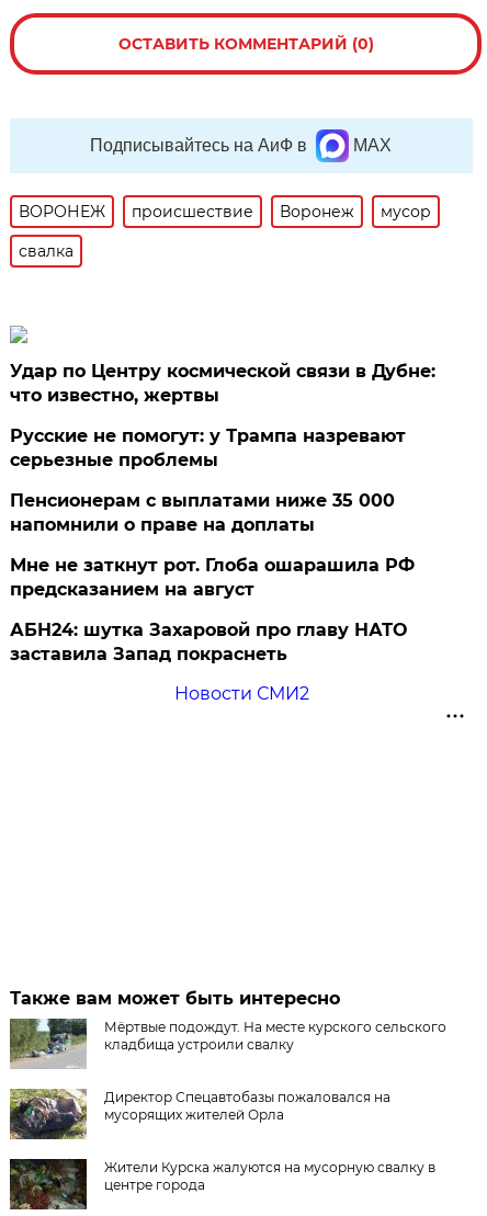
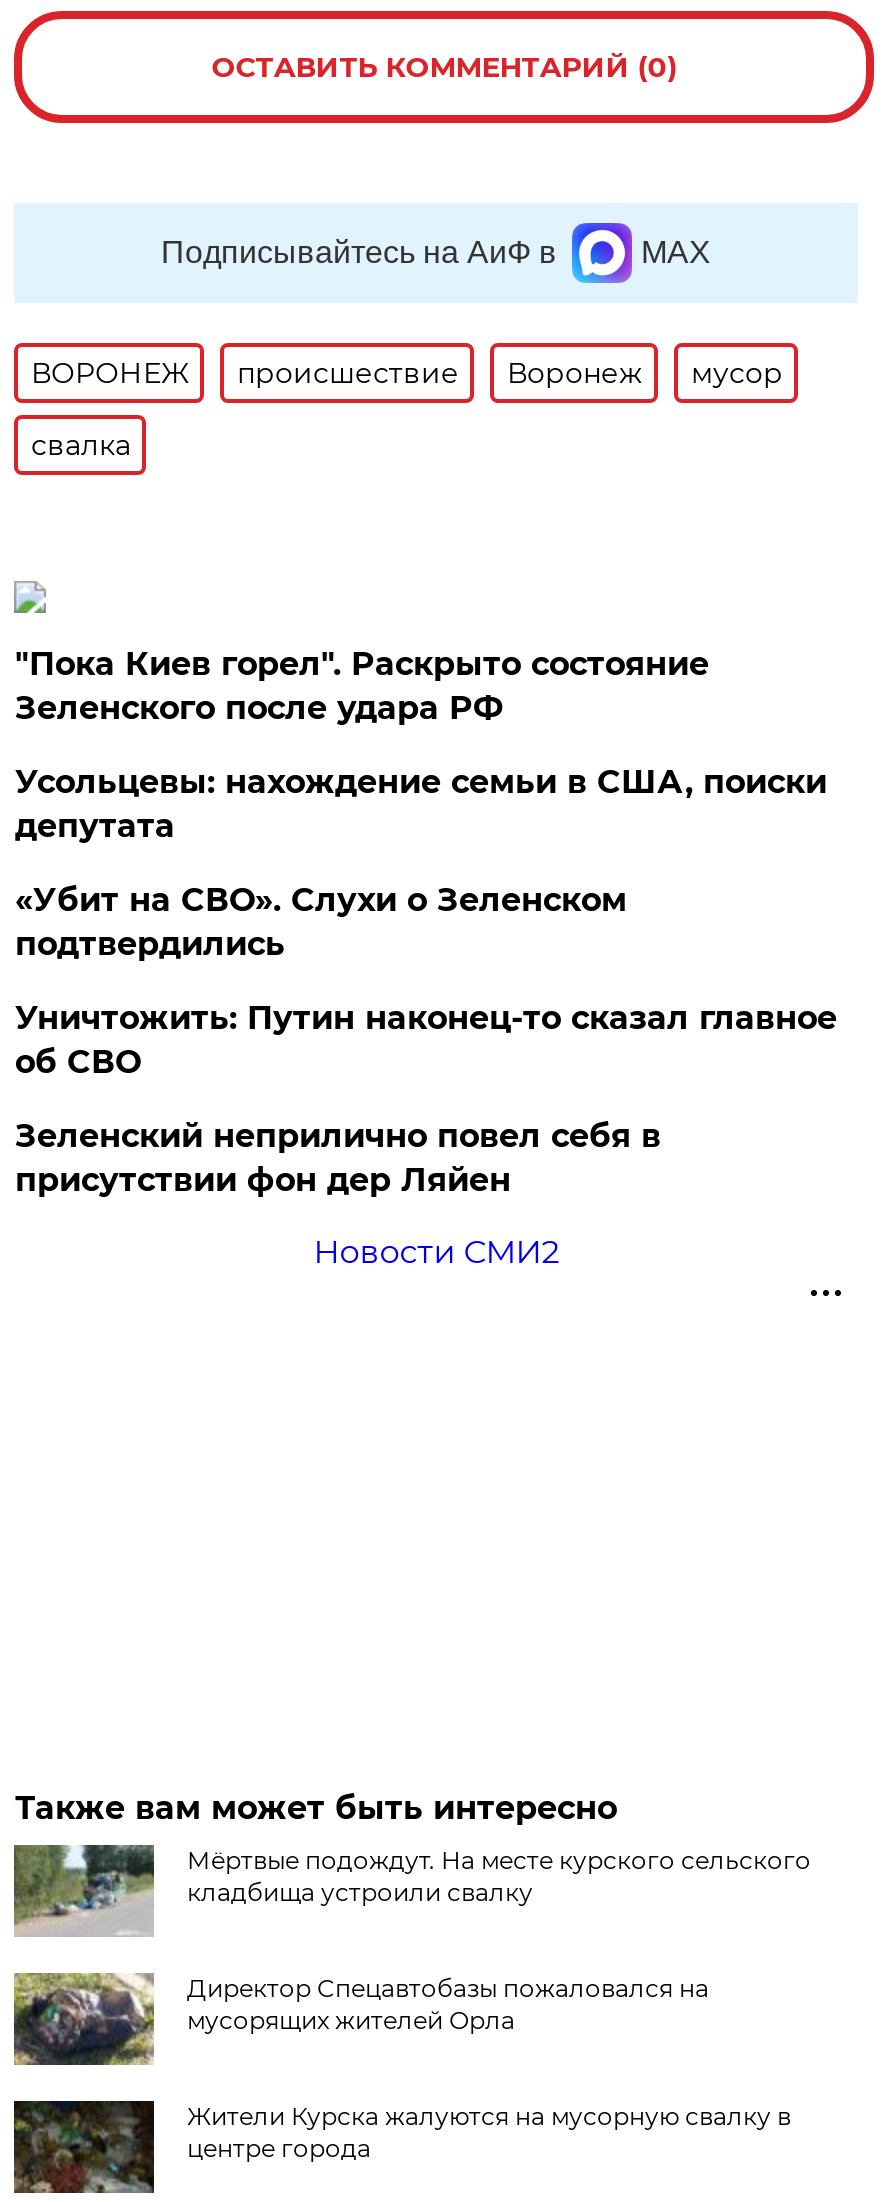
[10,361,436,406] Удар по Центру космической связи в Дубне: | что известно, жертвы -> [15,645,709,727] "Пока Киев горел". Раскрыто состояние | Зеленского после удара РФ
[10,425,406,470] Русские не помогут: у Трампа назревают | серьезные проблемы -> [15,763,827,845] Усольцевы: нахождение семьи в США, поиски | депутата
[10,490,395,535] Пенсионерам с выплатами ниже 35 000 | напомнили о праве на доплаты -> [15,881,627,963] «Убит на СВО». Слухи о Зеленском | подтвердились
[10,555,415,600] Мне не заткнут рот. Глоба ошарашила РФ | предсказанием на август -> [15,999,837,1081] Уничтожить: Путин наконец-то сказал главное | об СВО
[10,619,407,664] АБН24: шутка Захаровой про главу НАТО | заставила Запад покраснеть -> [15,1117,661,1199] Зеленский неприлично повел cебя в | присутствии фон дер Ляйен

